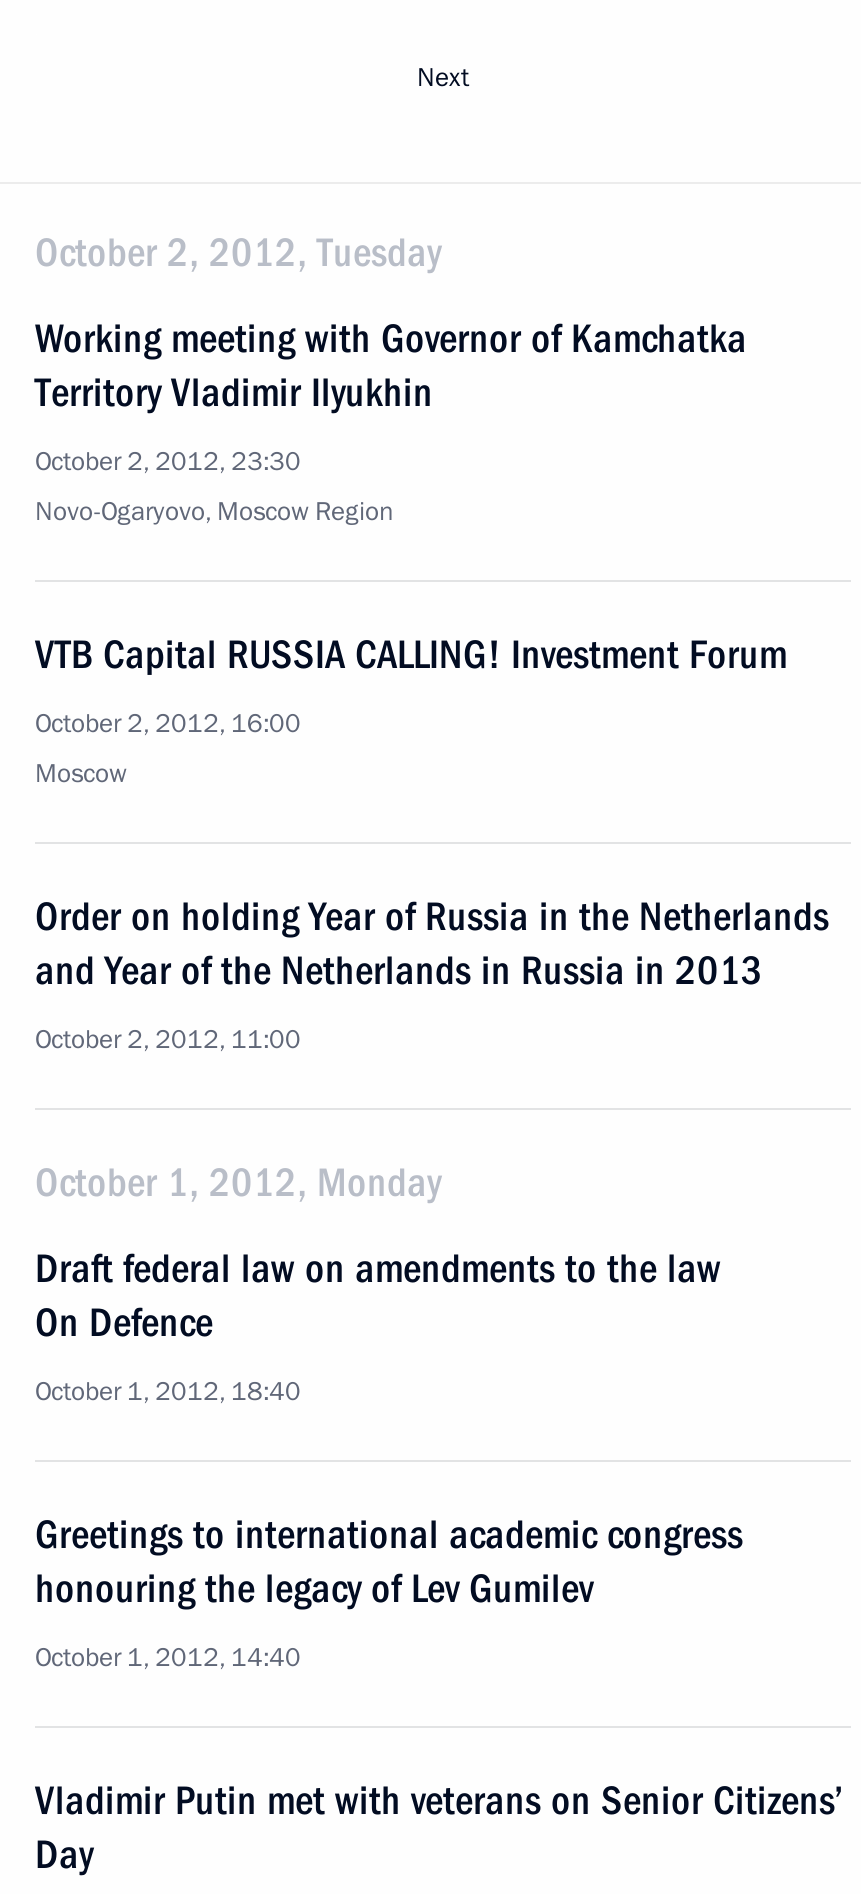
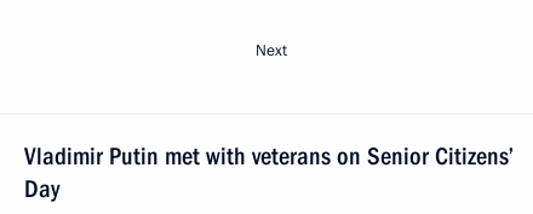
[35,228,829,1676] October 2, 2012, Tuesday | Working meeting with Governor of Kamchatka | Territory Vladimir Ilyukhin | October 2, 2012, 23:30 | Novo-Ogaryovo, Moscow Region | VTB Capital RUSSIA CALLING! Investment Forum | October 2, 2012, 16:00 | Moscow | Order on holding Year of Russia in the Netherlands | and Year of the Netherlands in Russia in 2013 | October 2, 2012, 11:00 | October 1, 2012, Monday | Draft federal law on amendments to the law | On Defence | October 1, 2012, 18:40 | Greetings to international academic congress | honouring the legacy of Lev Gumilev | October 1, 2012, 14:40 -> none

